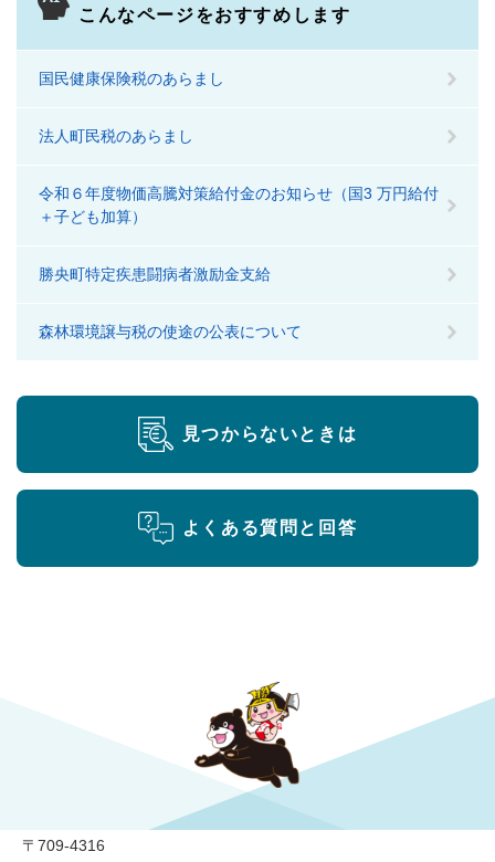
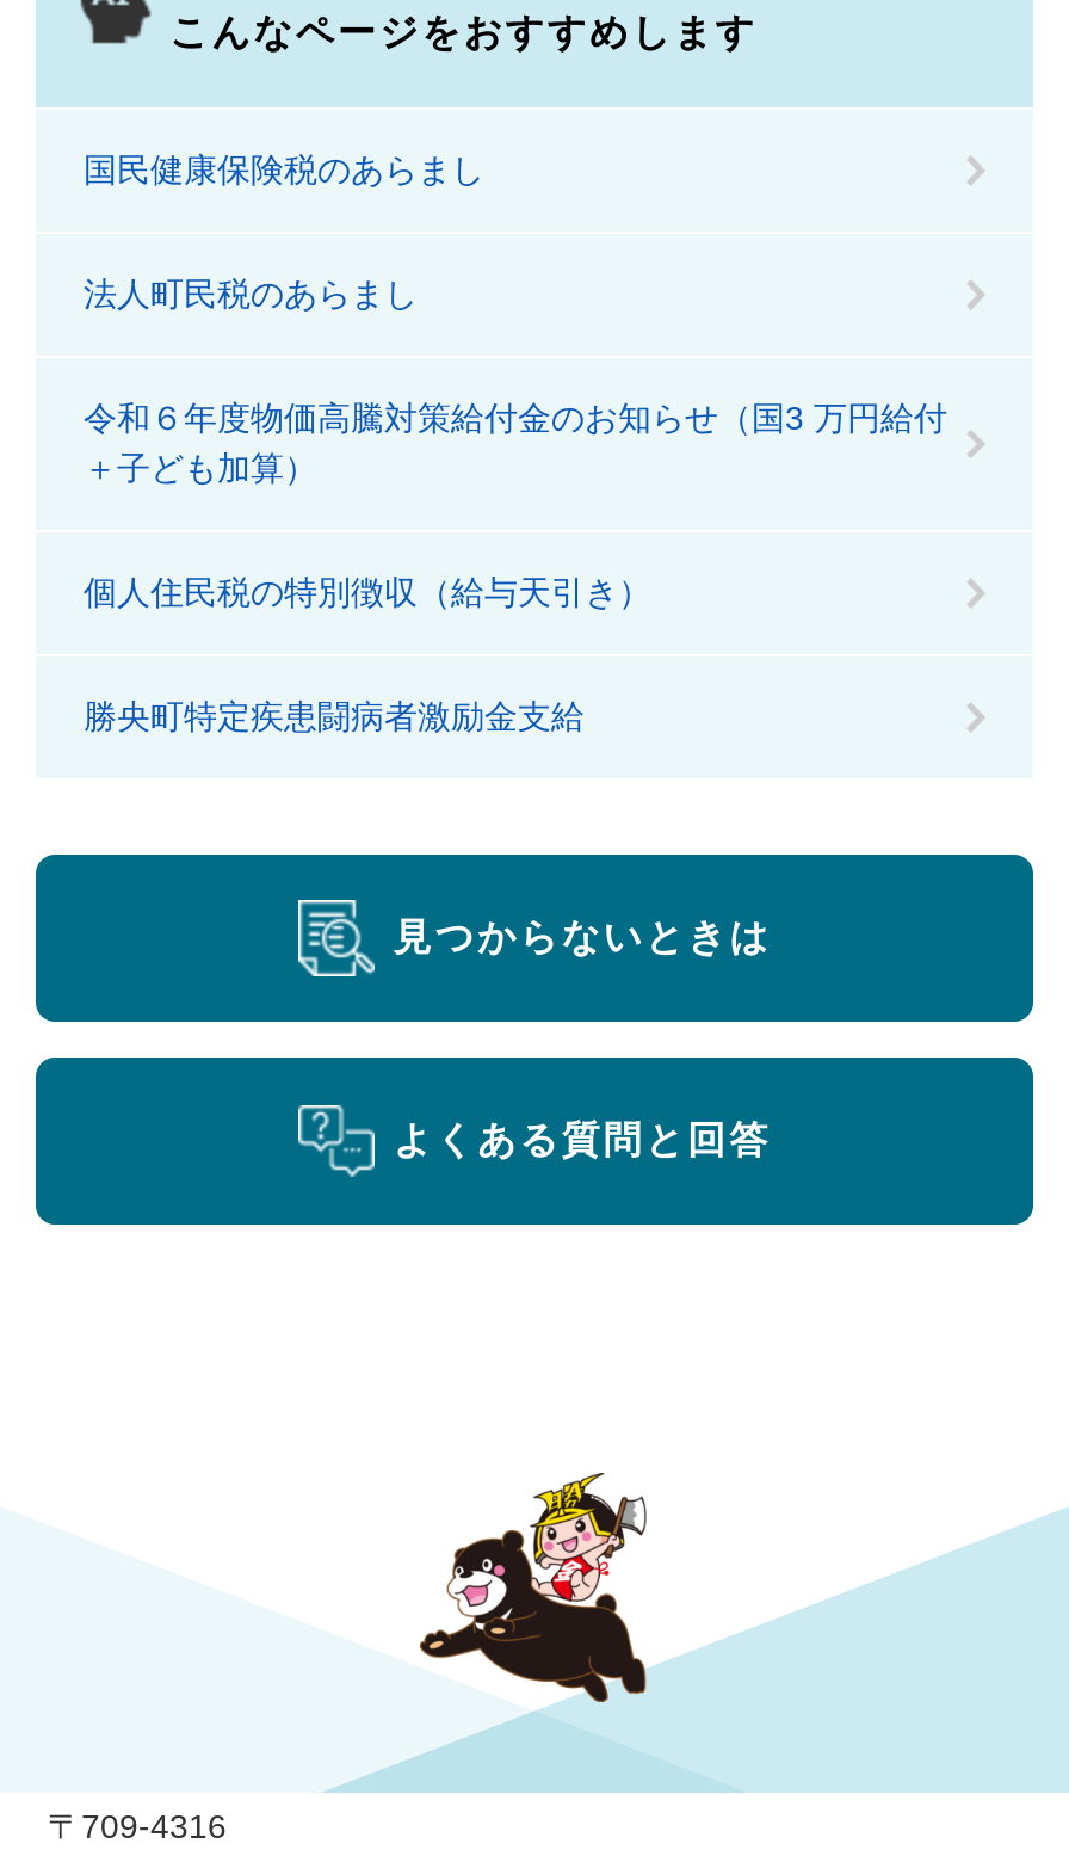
none -> [84,573,651,611] 個人住民税の特別徴収（給与天引き）
moved [39,265,271,283] -> [84,697,585,735]: 勝央町特定疾患闘病者激励金支給
[39,323,302,340] 森林環境譲与税の使途の公表について -> none

